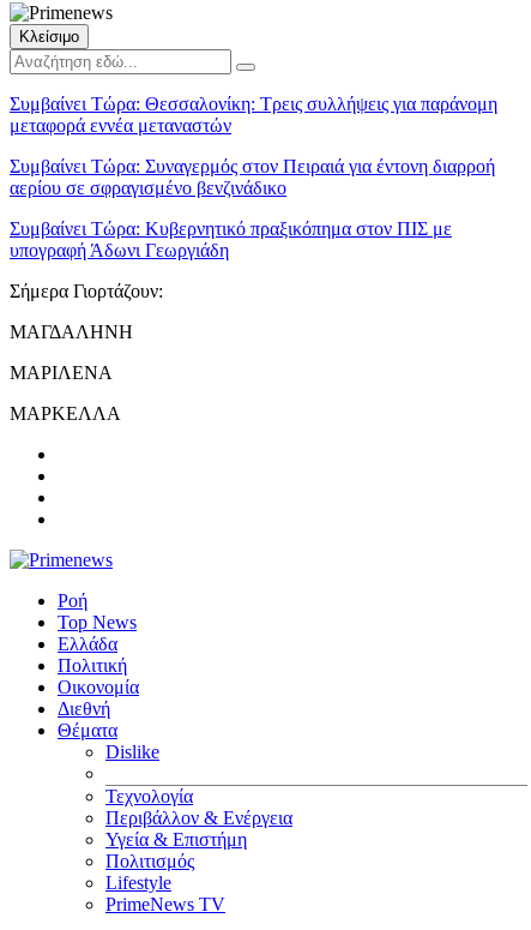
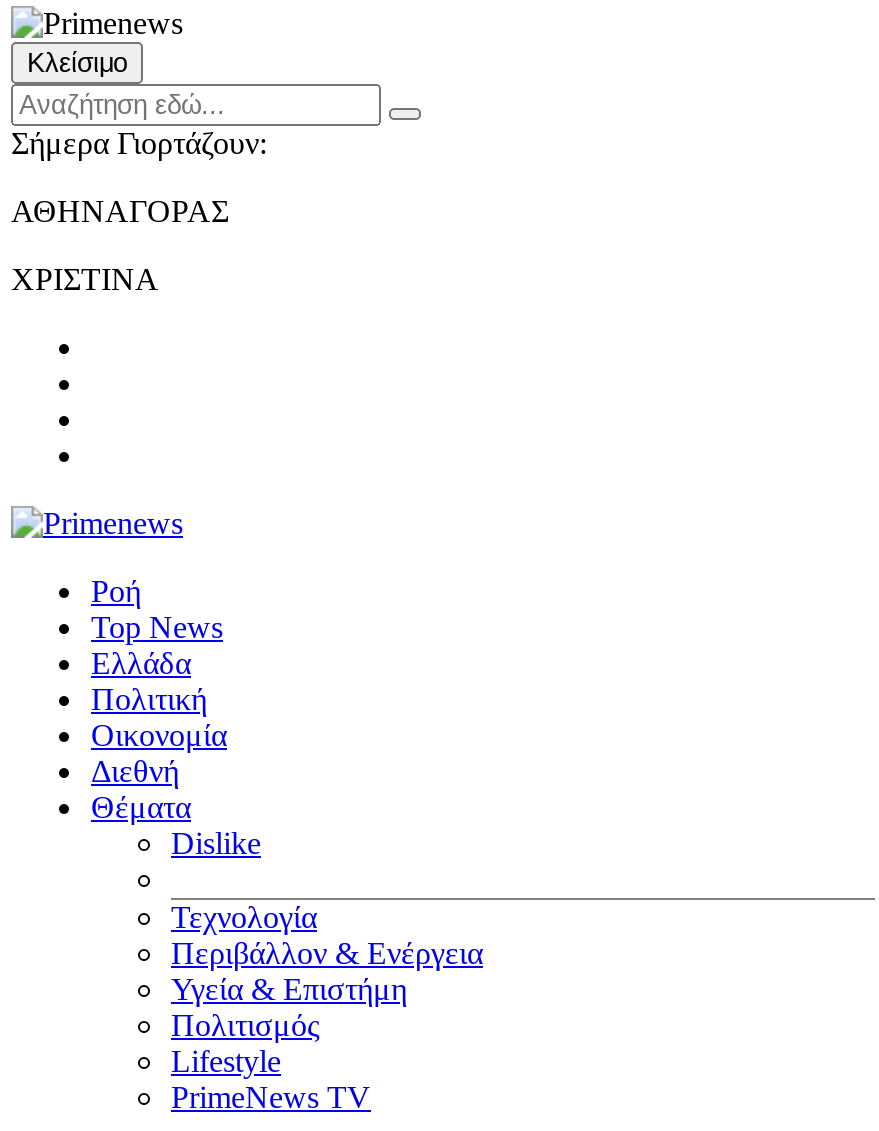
[10,94,497,260] Συμβαίνει Τώρα: Θεσσαλονίκη: Τρεις συλλήψεις για παράνομη | μεταφορά εννέα μεταναστών | Συμβαίνει Τώρα: Συναγερμός στον Πειραιά για έντονη διαρροή | αερίου σε σφραγισμένο βενζινάδικο | Συμβαίνει Τώρα: Κυβερνητικό πραξικόπημα στον ΠΙΣ με | υπογραφή Άδωνι Γεωργιάδη -> none
[10,322,133,424] ΜΑΓΔΑΛΗΝΗ | ΜΑΡΙΛΕΝΑ | ΜΑΡΚΕΛΛΑ -> [11,194,229,296] ΑΘΗΝΑΓΟΡΑΣ | ΧΡΙΣΤΙΝΑ

